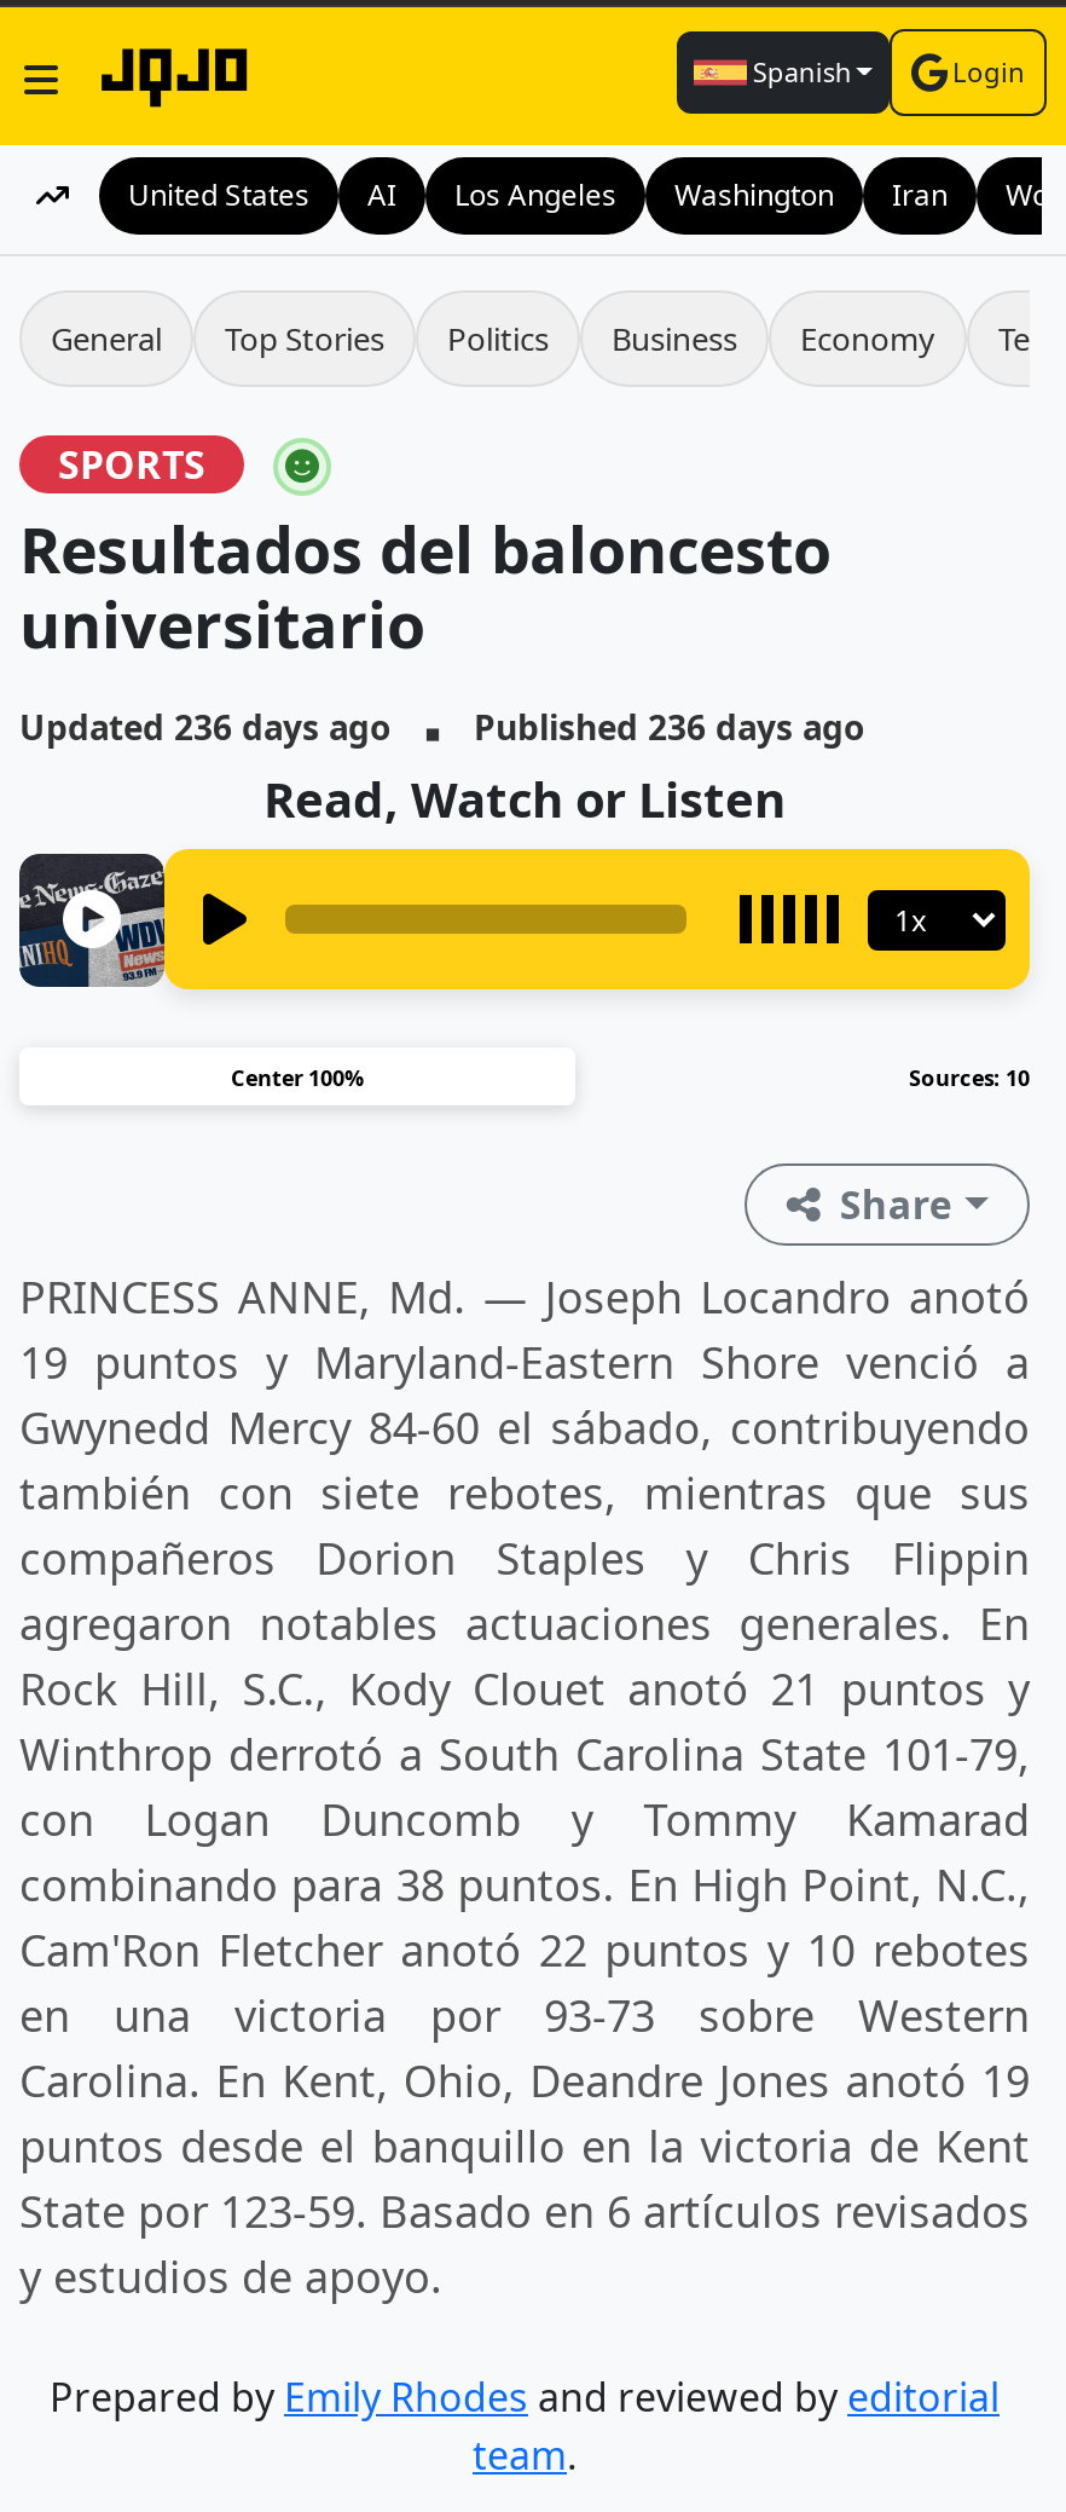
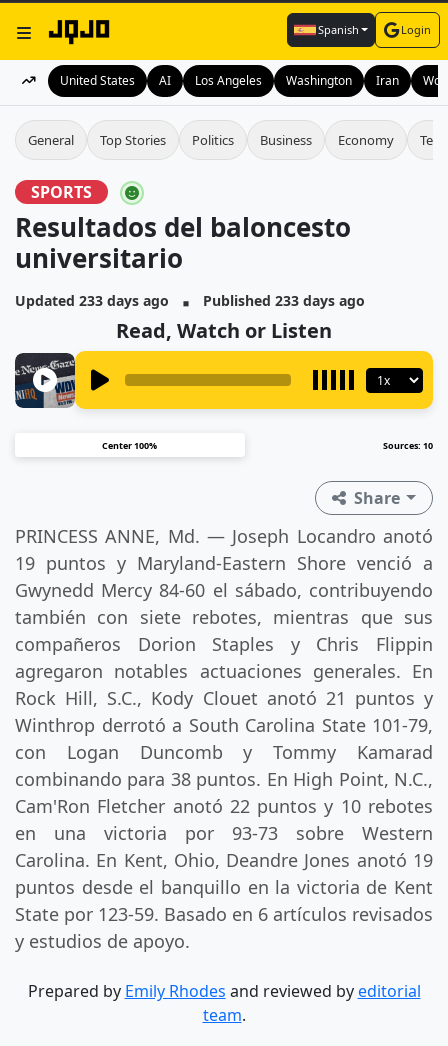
[19,704,392,750] Updated 236 days ago -> [15,291,169,310] Updated 233 days ago
[474,704,865,750] Published 236 days ago -> [203,291,365,310] Published 233 days ago

